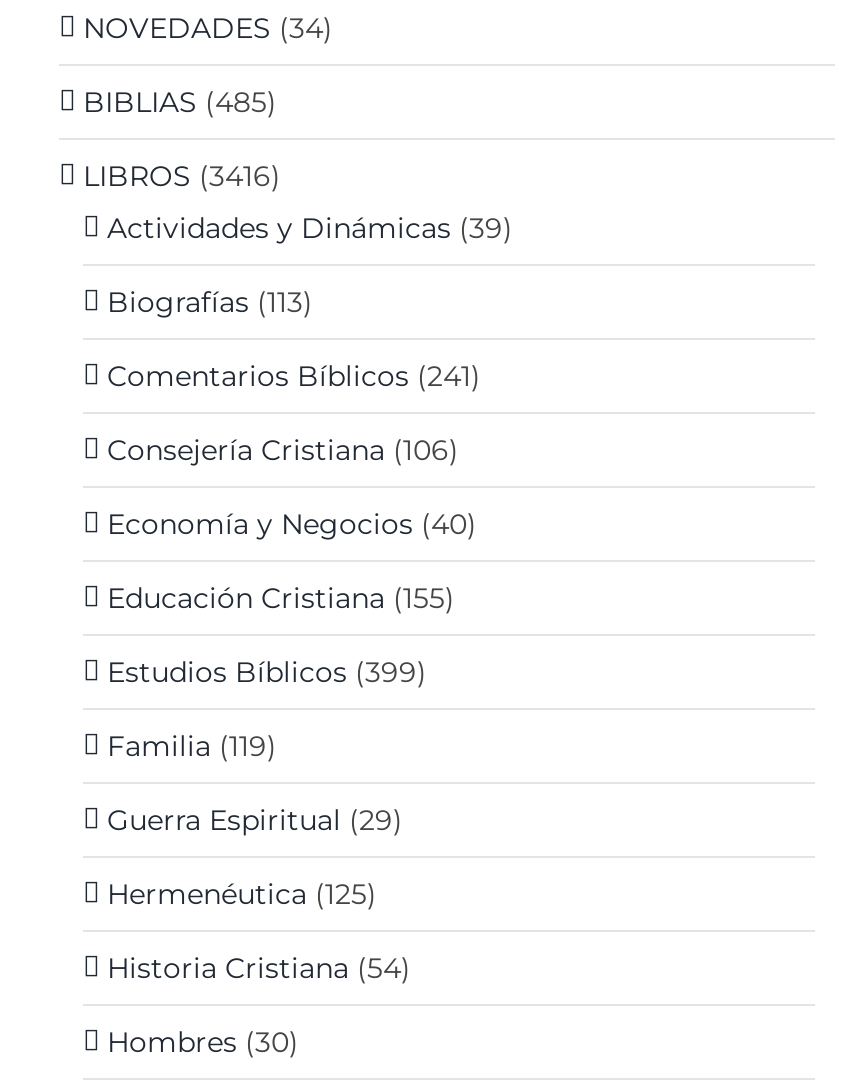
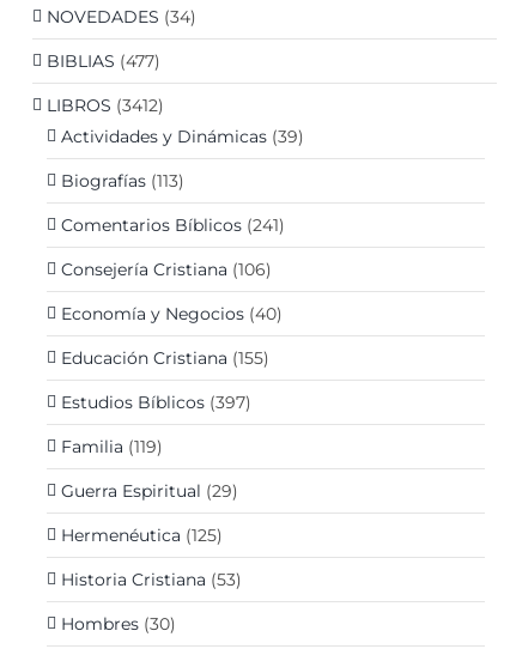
[83,83,277,119] BIBLIAS (485) -> [47,50,160,71] BIBLIAS (477)
[83,157,281,193] LIBROS (3416) -> [47,94,164,116] LIBROS (3412)
[107,653,427,689] Estudios Bíblicos (399) -> [61,391,251,413] Estudios Bíblicos (397)
[107,949,411,985] Historia Cristiana (54) -> [61,568,242,590] Historia Cristiana (53)

